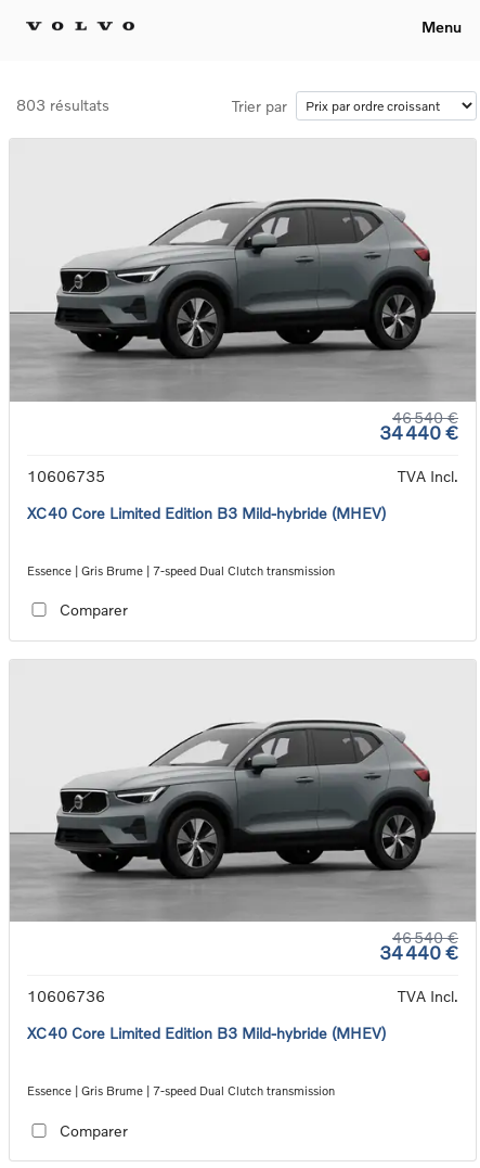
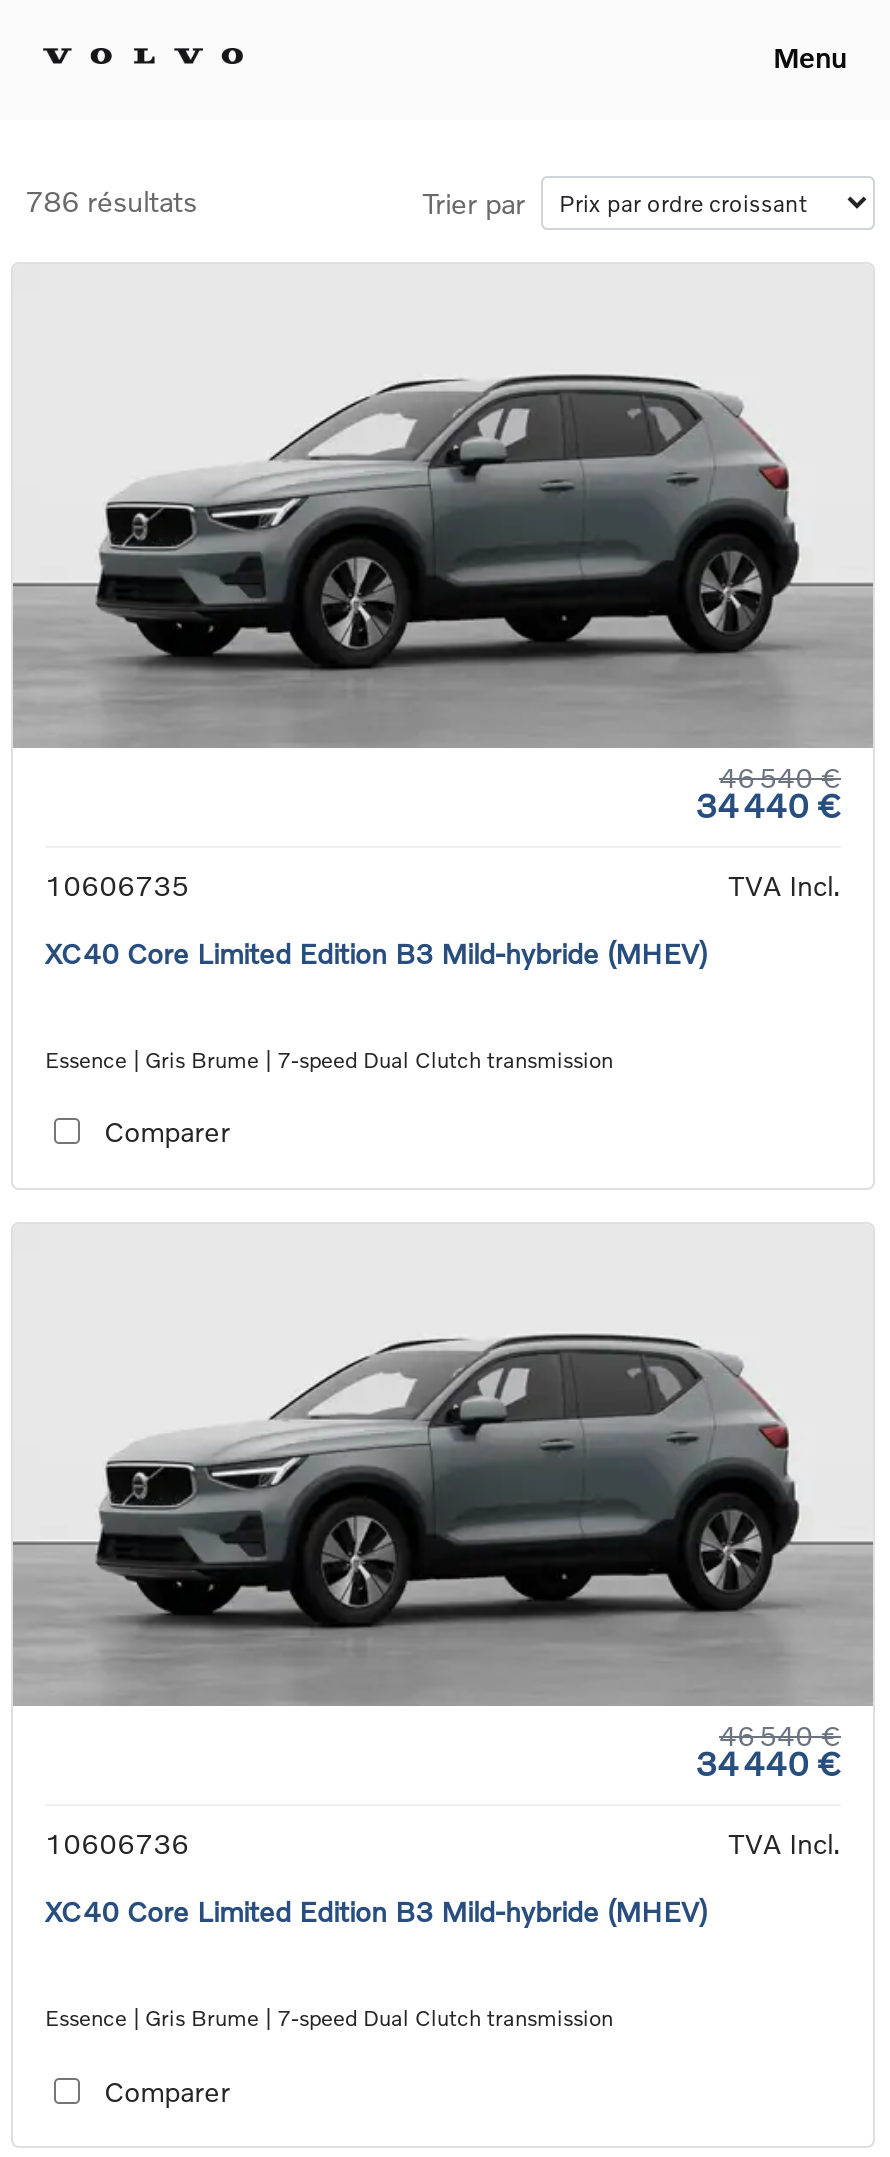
[16,96,109,114] 803 résultats -> [25,184,197,218] 786 résultats

